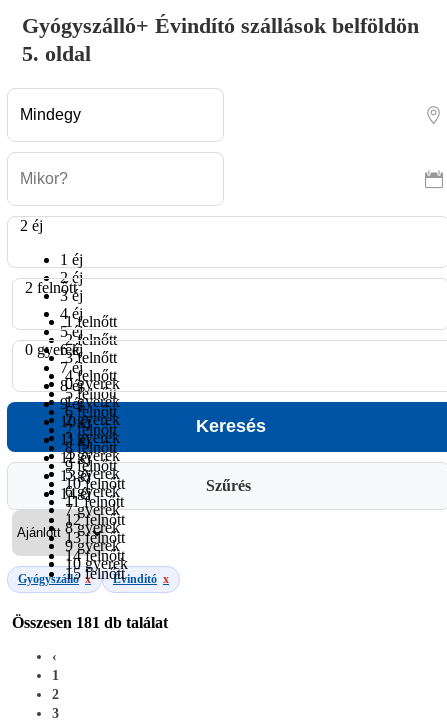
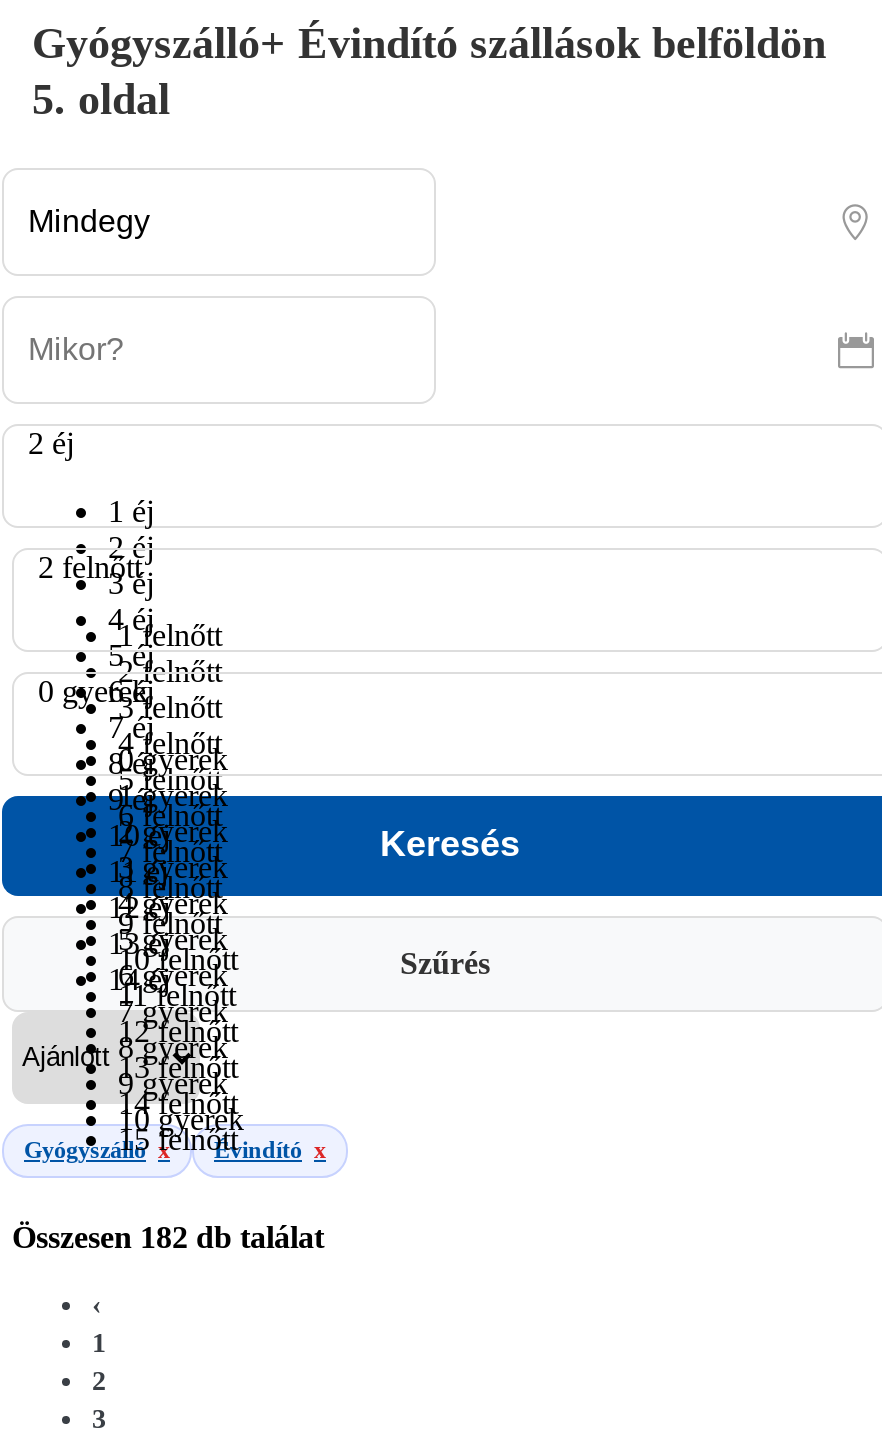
[12,614,168,631] Összesen 181 db találat -> [12,1219,324,1253] Összesen 182 db találat

